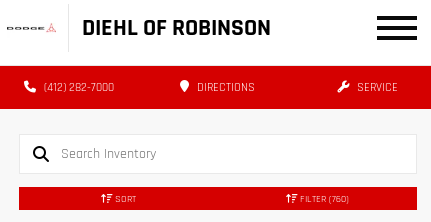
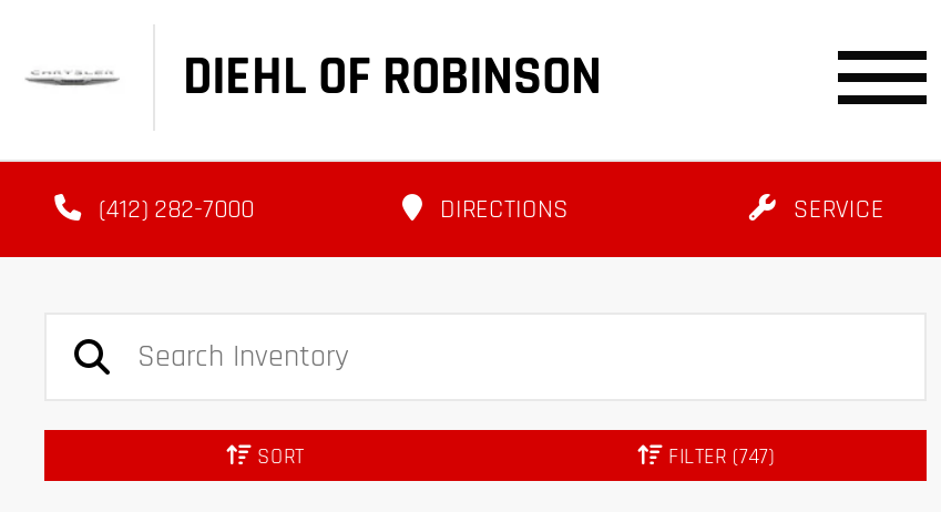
[297,193,349,205] FILTER (760) -> [662,443,775,469] FILTER (747)

